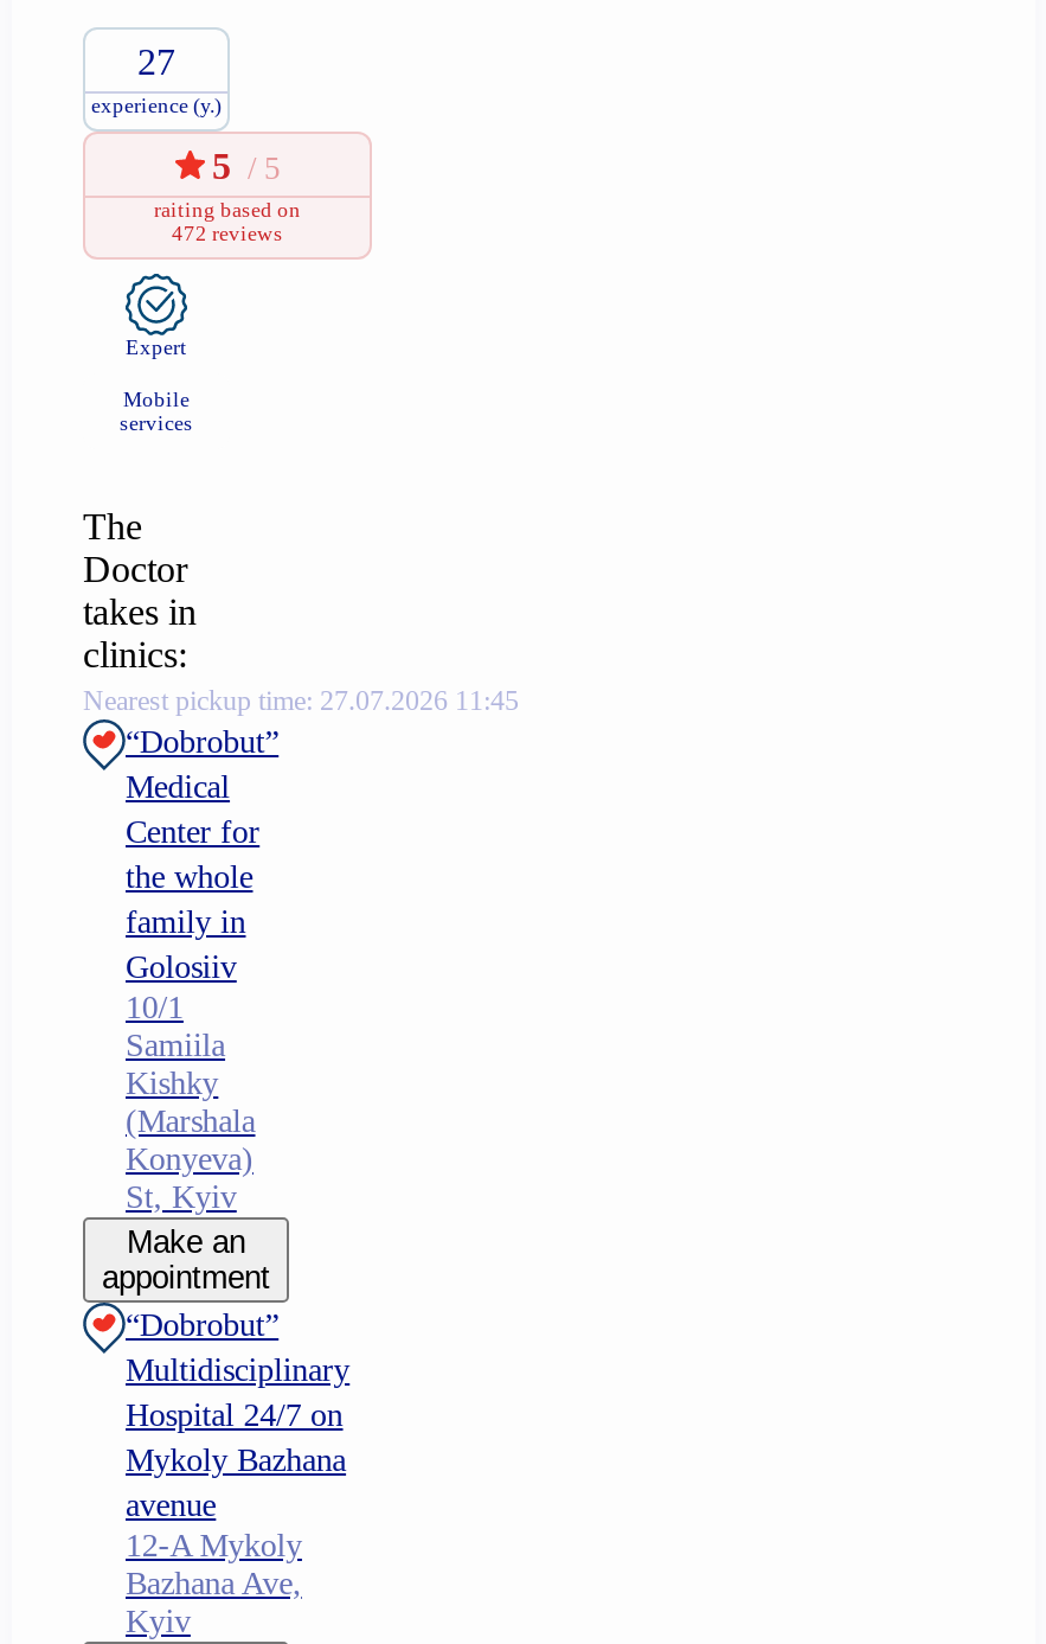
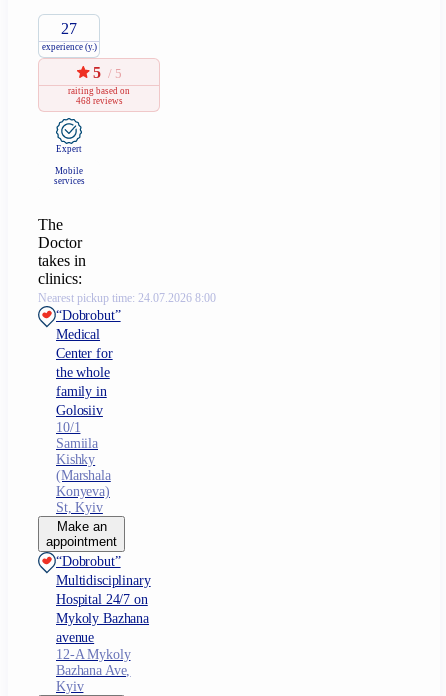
[172,221,283,245] 472 reviews -> [75,96,122,106] 468 reviews
[83,684,519,717] Nearest pickup time: 27.07.2026 11:45 -> [38,291,216,305] Nearest pickup time: 24.07.2026 8:00

